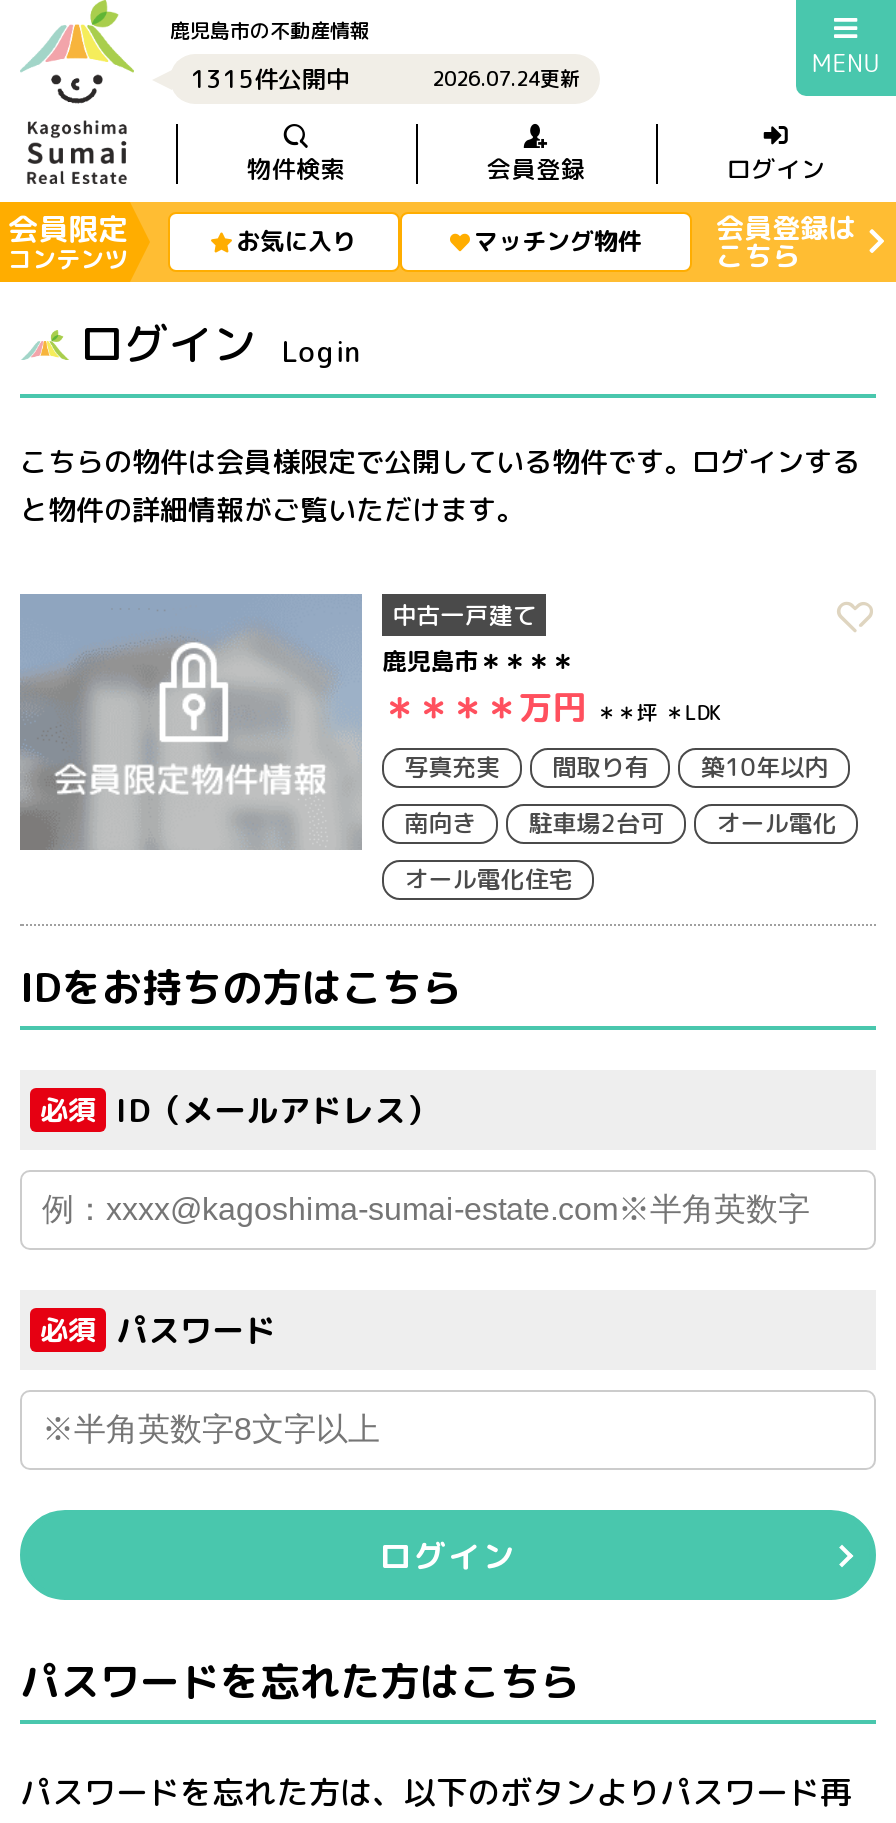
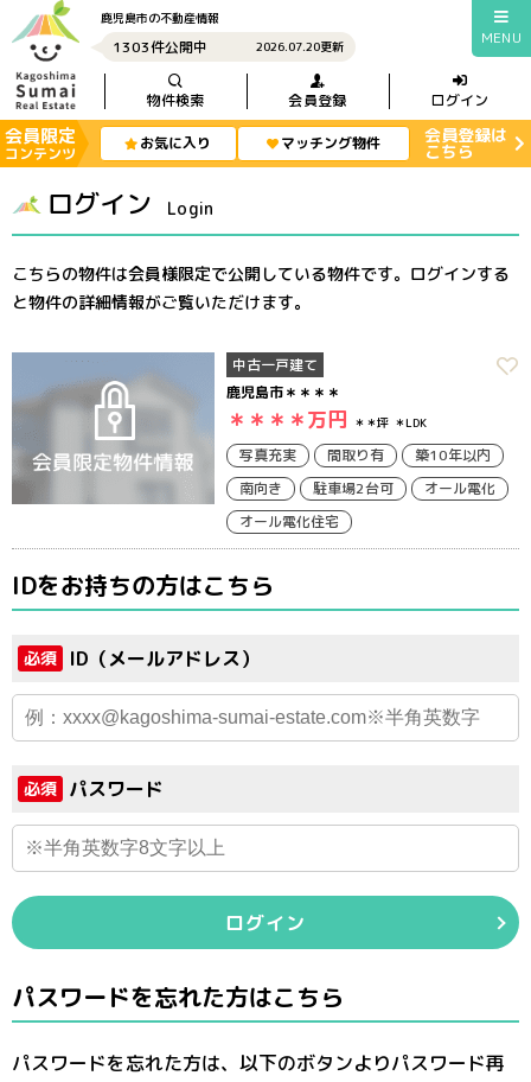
[190,62,350,96] 1315件公開中 -> [113,37,207,57] 1303件公開中
[432,64,580,92] 2026.07.24更新 -> [256,38,344,55] 2026.07.20更新

